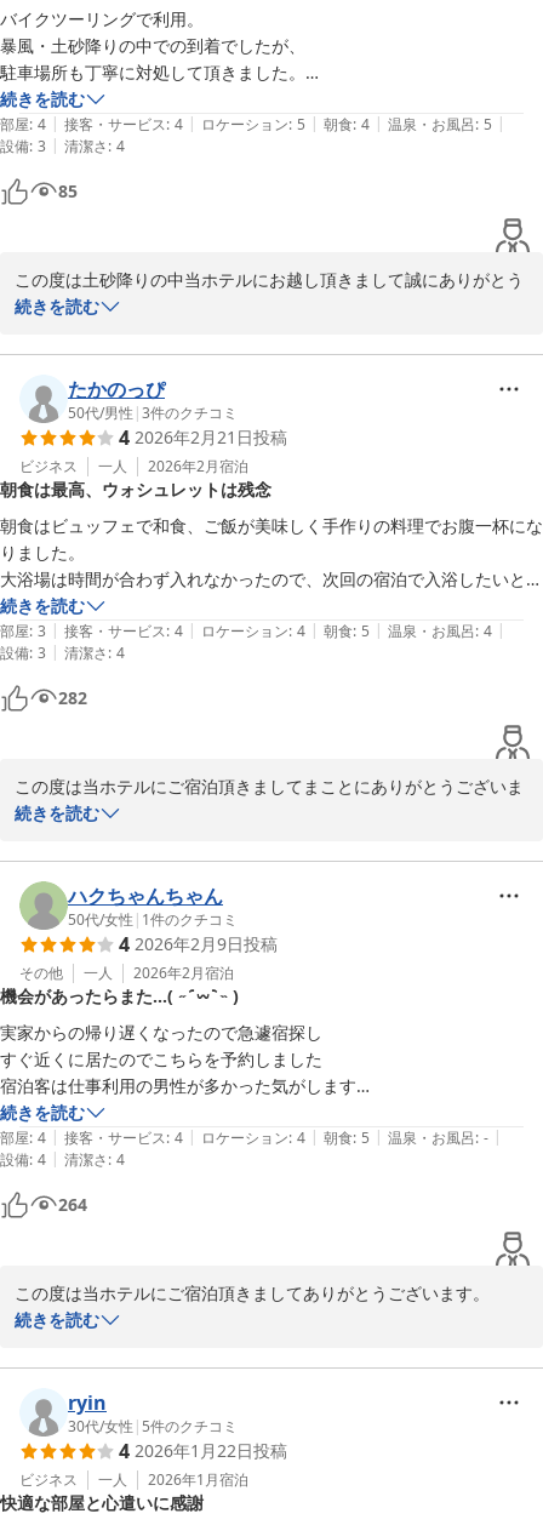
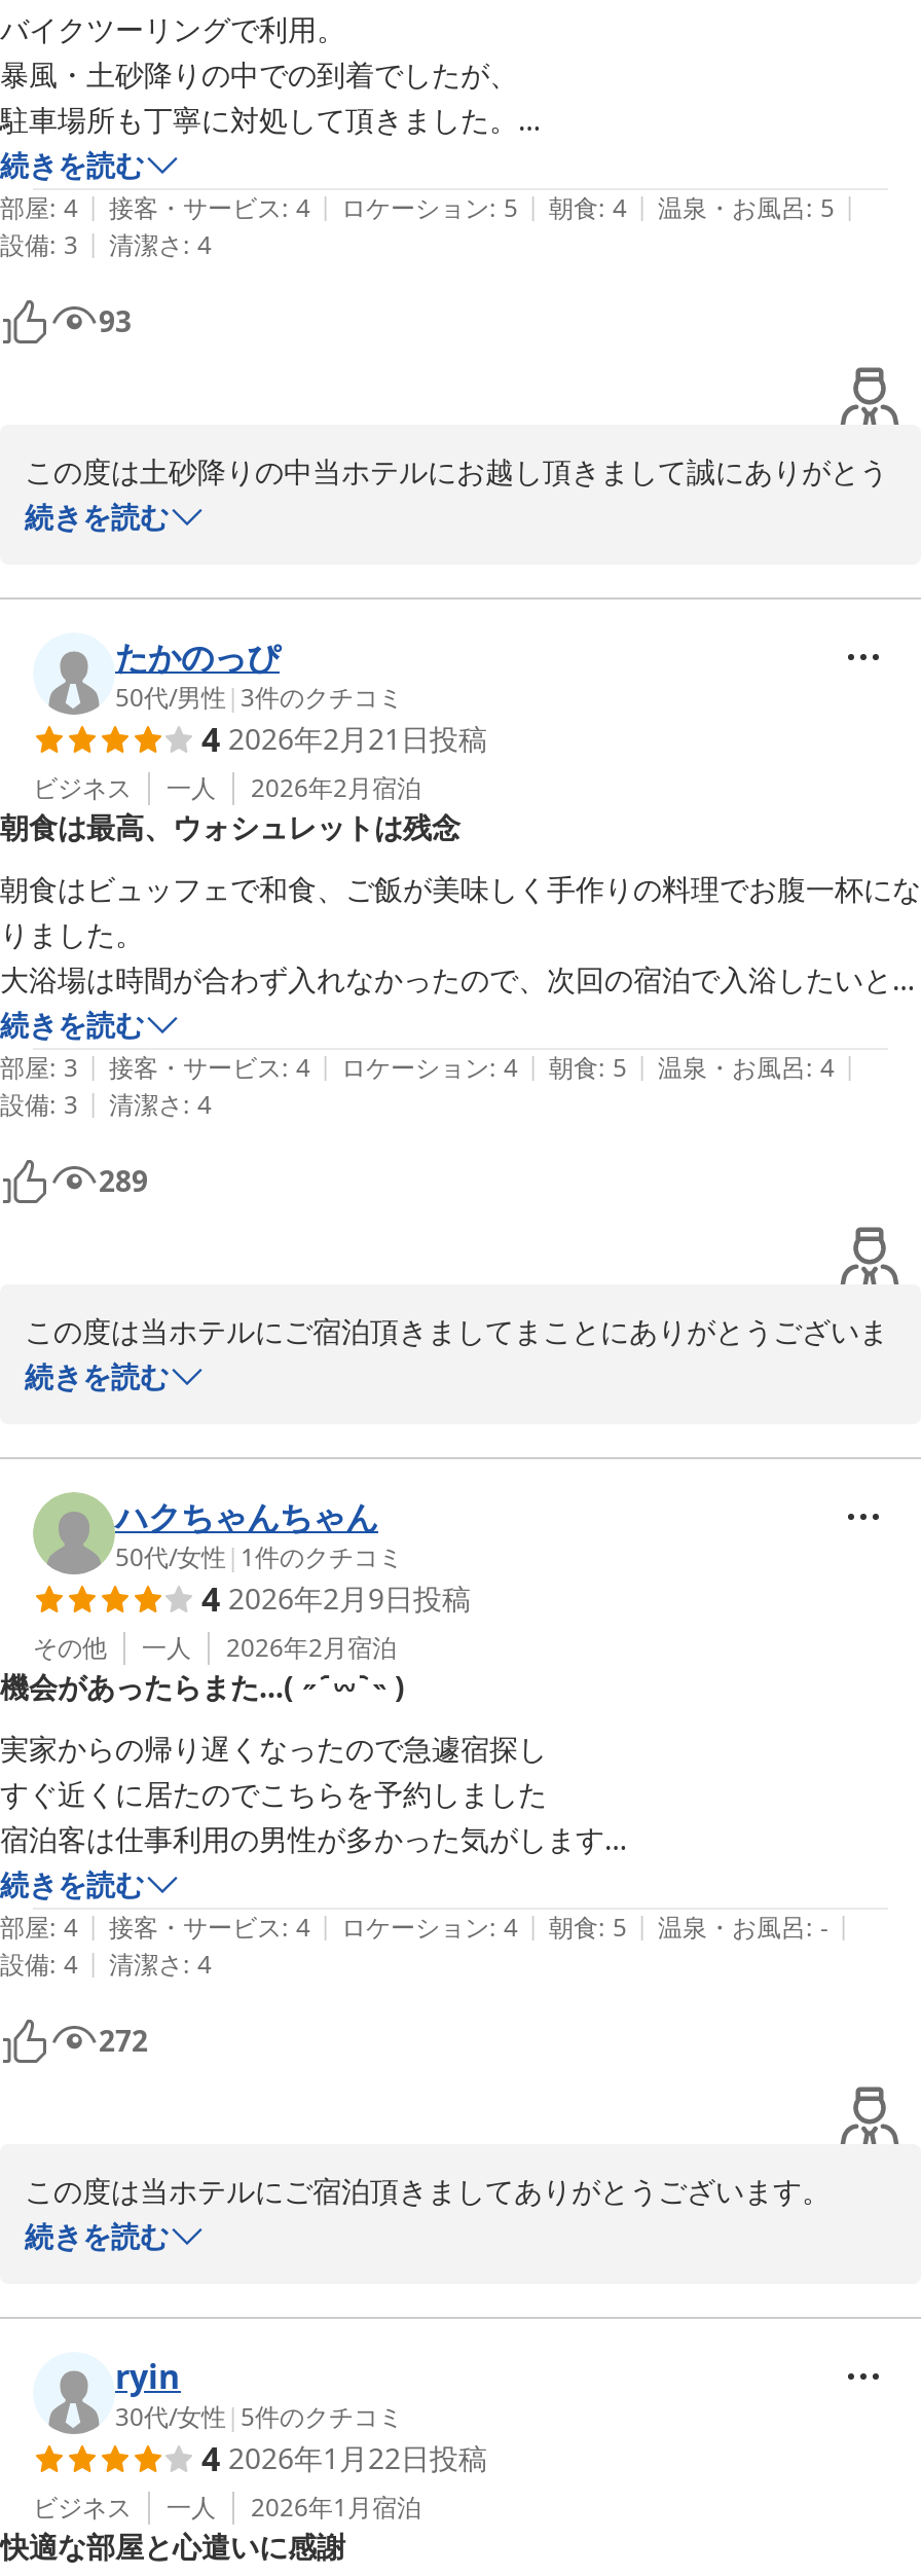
[58,179,78,202] 85 -> [99,301,132,340] 93
[58,686,87,709] 282 -> [99,1161,148,1200] 289
[58,1193,87,1216] 264 -> [99,2021,148,2060] 272

